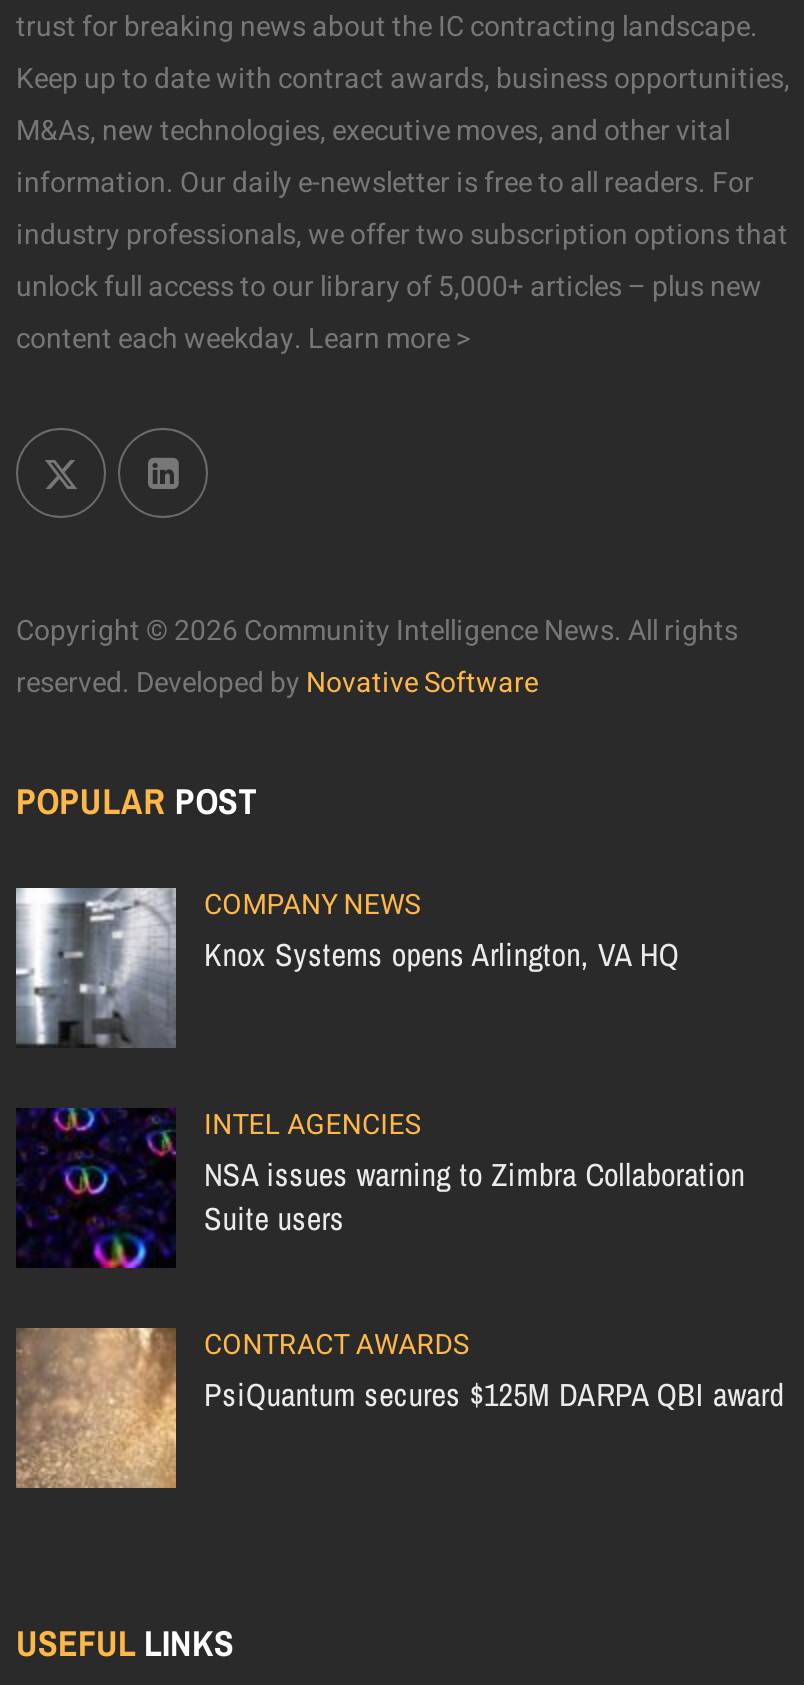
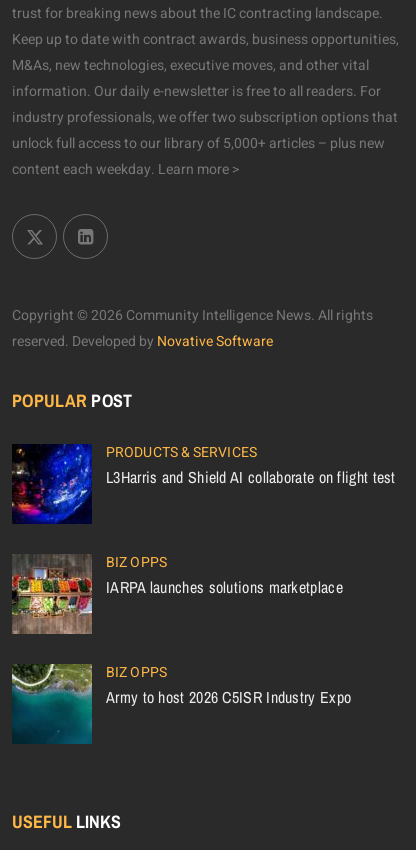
[14,884,679,1048] [image] | COMPANY NEWS | Knox Systems opens Arlington, VA HQ -> [11,442,396,525] [image] | PRODUCTS & SERVICES | L3Harris and Shield AI collaborate on flight test
[16,1104,745,1270] [image] | INTEL AGENCIES | NSA issues warning to Zimbra Collaboration | Suite users -> [11,552,343,635] [image] | BIZ OPPS | IARPA launches solutions marketplace
[14,1324,784,1490] [image] | CONTRACT AWARDS | PsiQuantum secures $125M DARPA QBI award -> [11,662,351,745] [image] | BIZ OPPS | Army to host 2026 C5ISR Industry Expo

